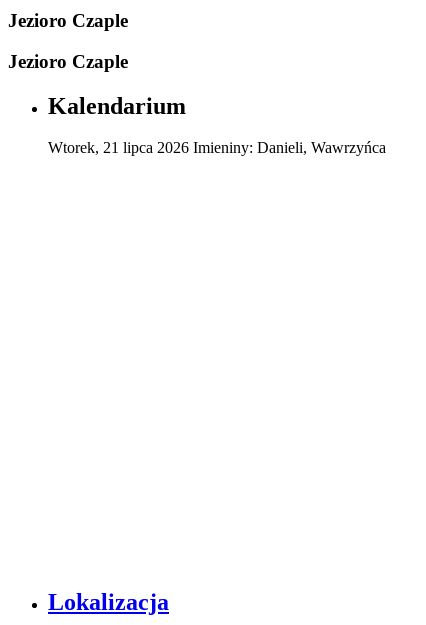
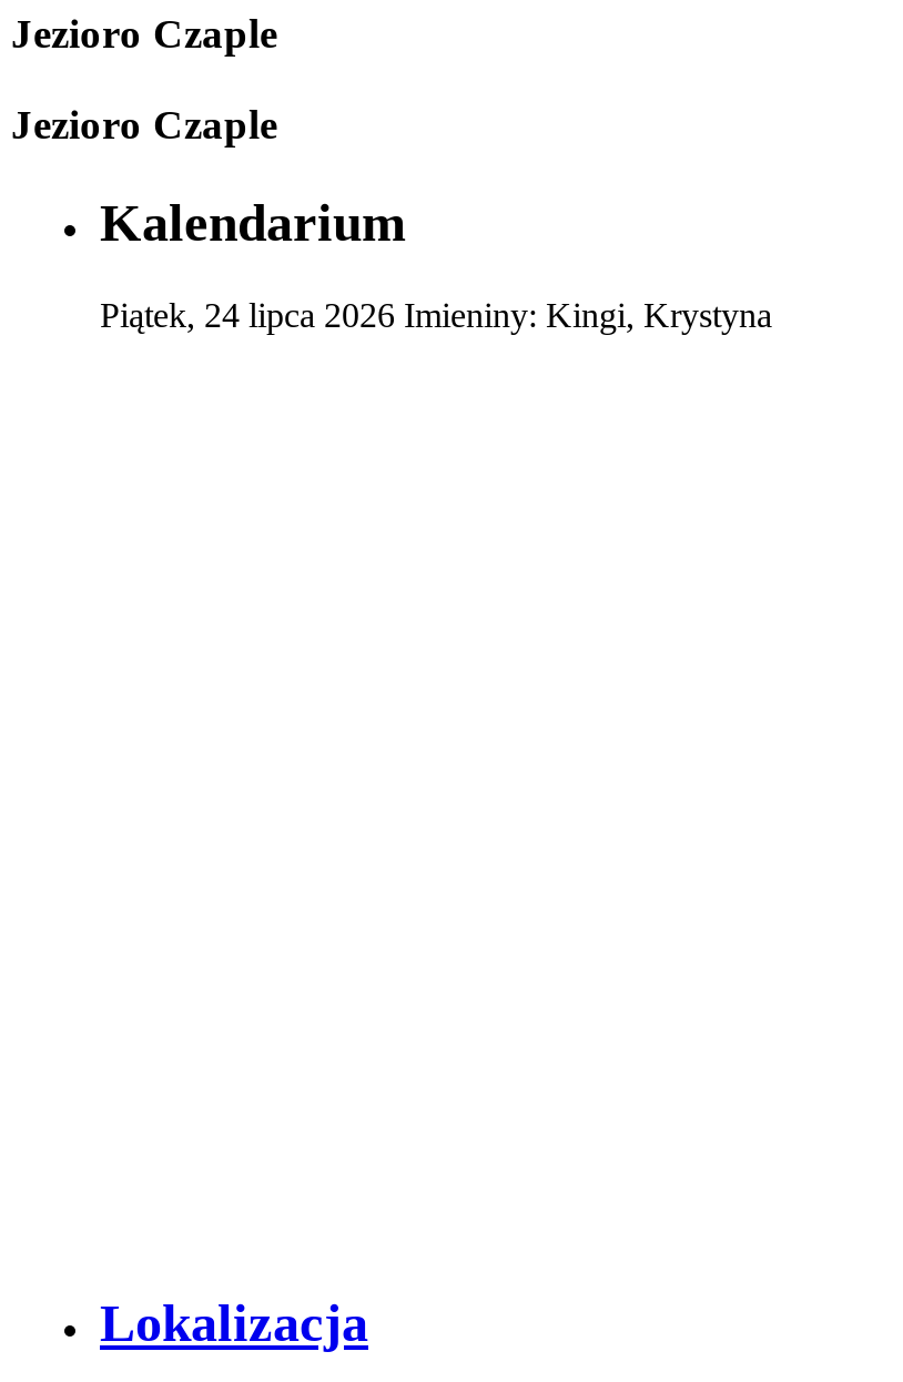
[48,139,386,156] Wtorek, 21 lipca 2026 Imieniny: Danieli, Wawrzyńca -> [100,297,772,335] Piątek, 24 lipca 2026 Imieniny: Kingi, Krystyna

